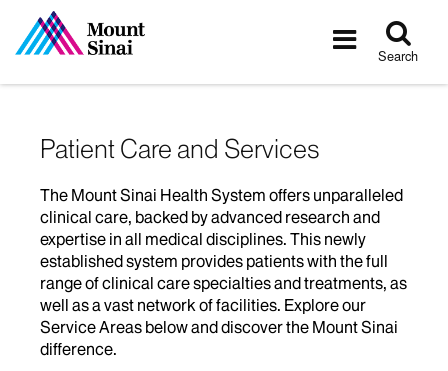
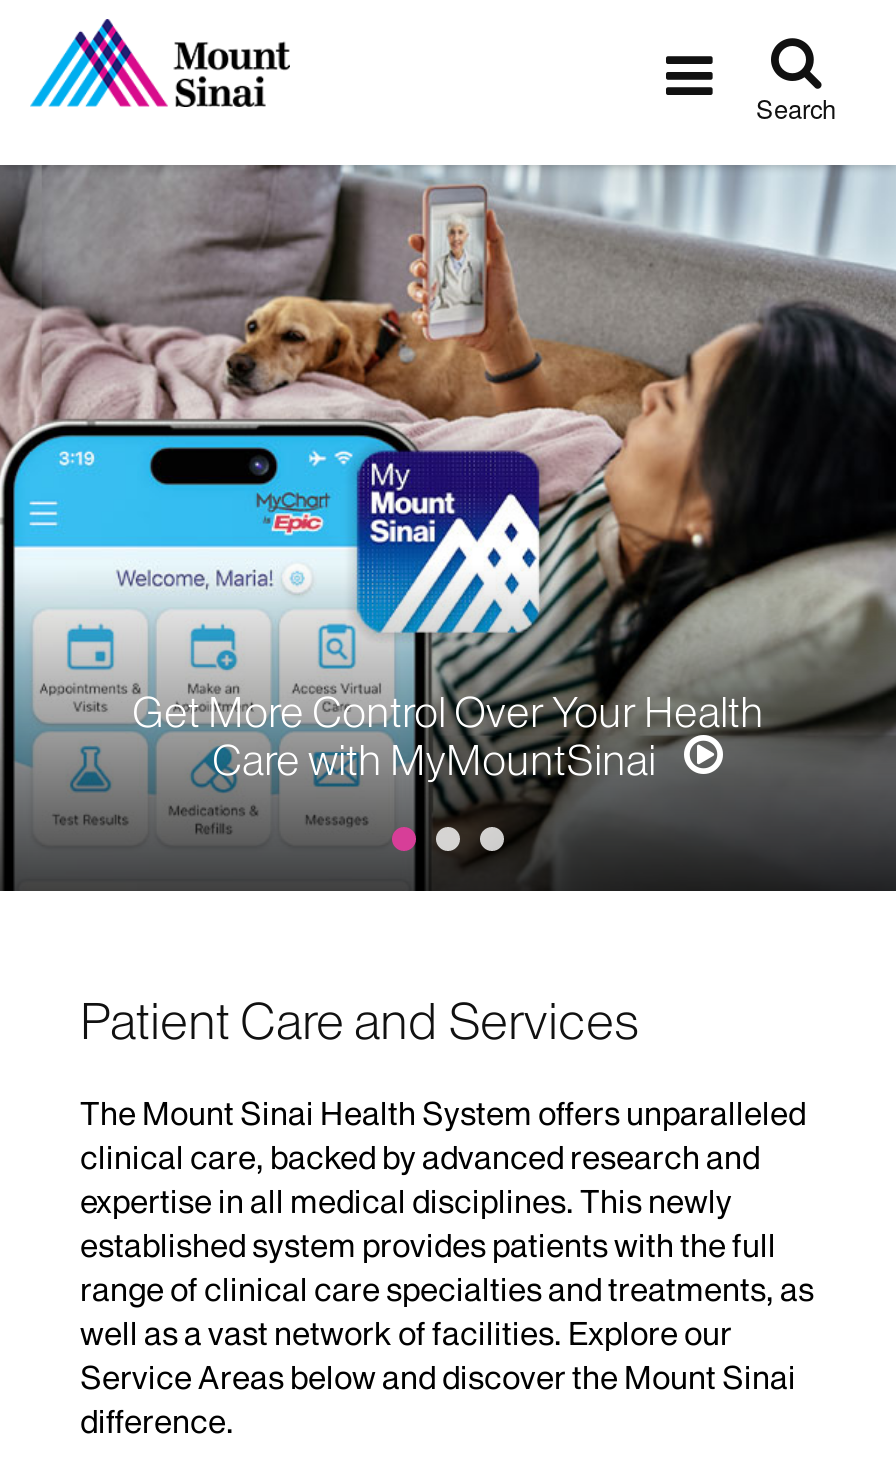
none -> [6,163,890,893] [image] | Get More Control Over Your Health | Care with MyMountSinai

